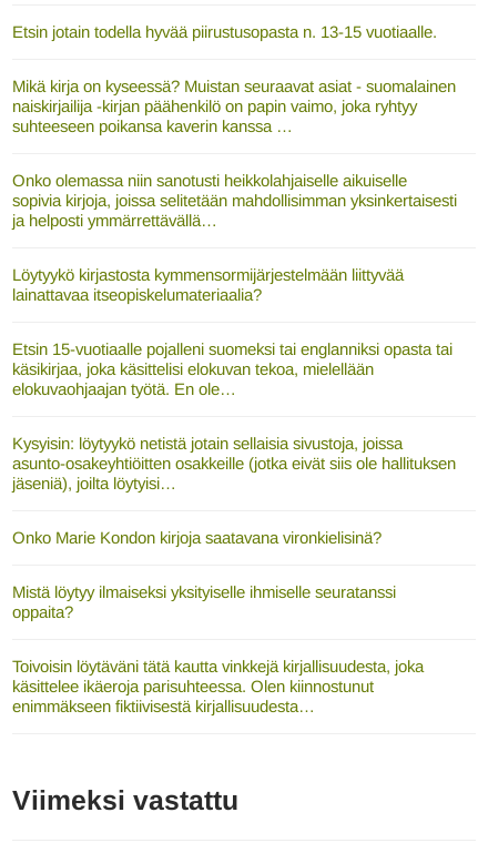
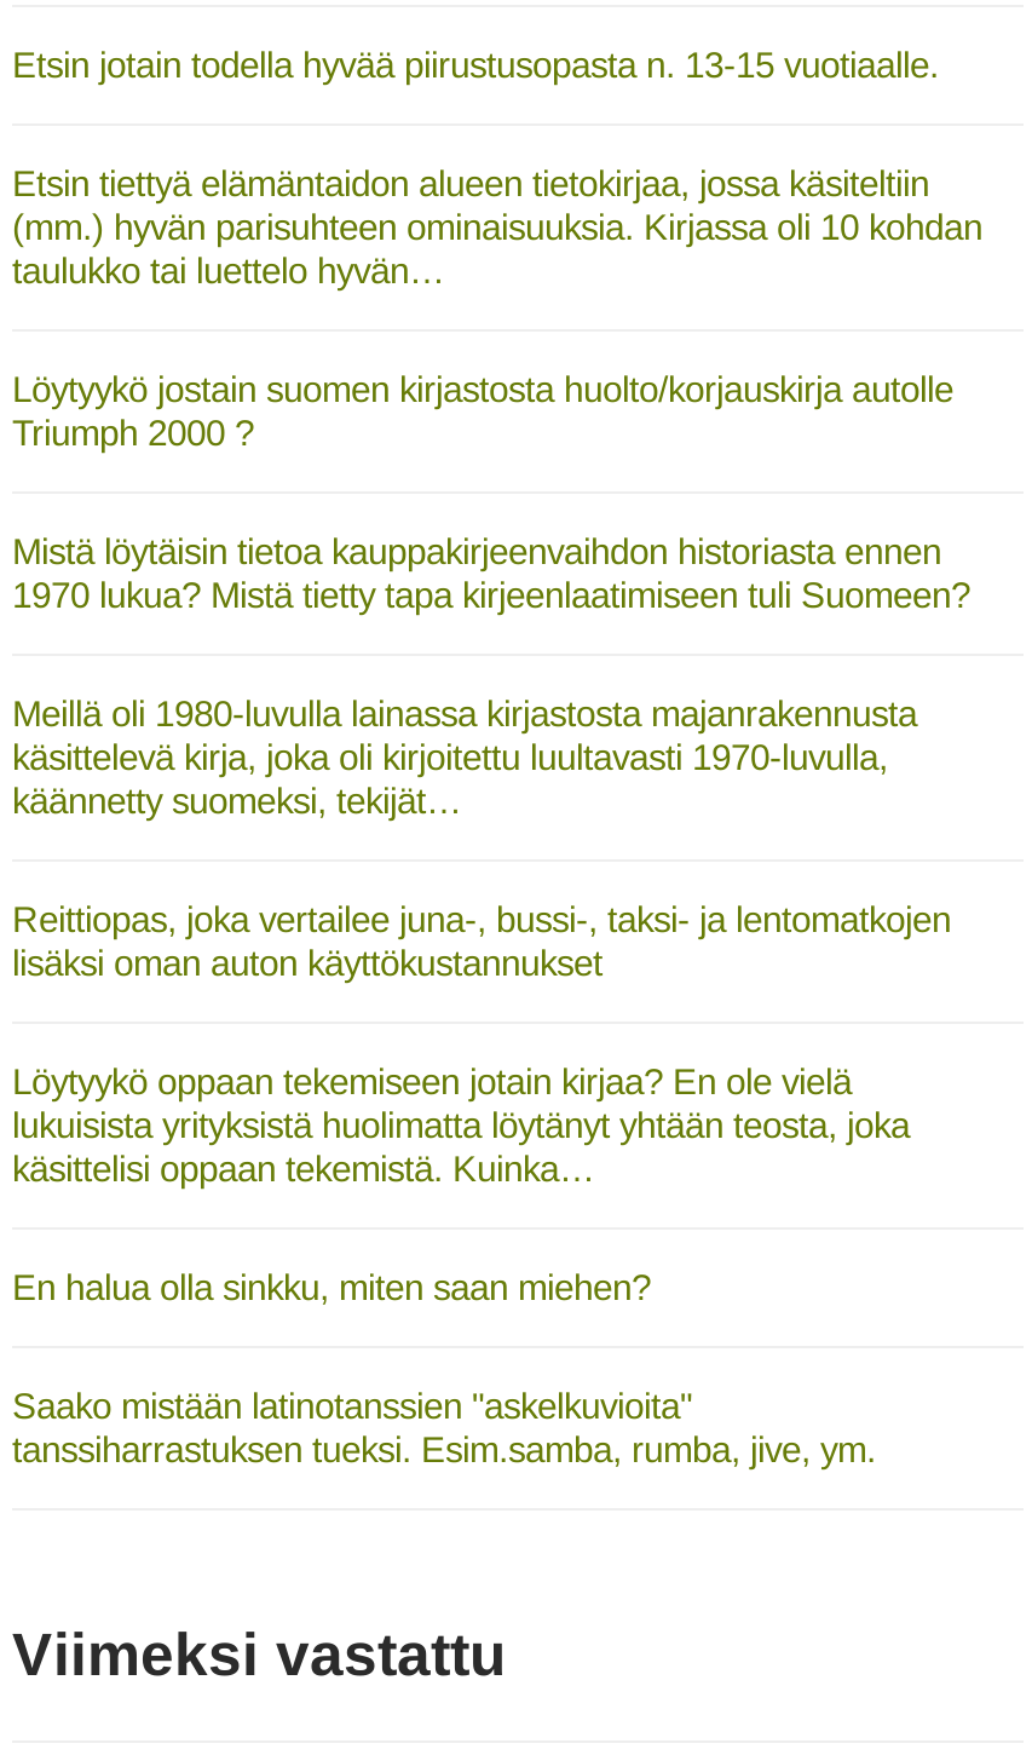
[12,77,456,136] Mikä kirja on kyseessä? Muistan seuraavat asiat - suomalainen | naiskirjailija -kirjan päähenkilö on papin vaimo, joka ryhtyy | suhteeseen poikansa kaverin kanssa … -> [12,163,982,291] Etsin tiettyä elämäntaidon alueen tietokirjaa, jossa käsiteltiin | (mm.) hyvän parisuhteen ominaisuuksia. Kirjassa oli 10 kohdan | taulukko tai luettelo hyvän…
[12,171,457,230] Onko olemassa niin sanotusti heikkolahjaiselle aikuiselle | sopivia kirjoja, joissa selitetään mahdollisimman yksinkertaisesti | ja helposti ymmärrettävällä… -> [12,368,953,453] Löytyykö jostain suomen kirjastosta huolto/korjauskirja autolle | Triumph 2000 ?
[12,265,404,304] Löytyykö kirjastosta kymmensormijärjestelmään liittyvää | lainattavaa itseopiskelumateriaalia? -> [12,530,970,615] Mistä löytäisin tietoa kauppakirjeenvaihdon historiasta ennen | 1970 lukua? Mistä tietty tapa kirjeenlaatimiseen tuli Suomeen?
[12,339,452,398] Etsin 15-vuotiaalle pojalleni suomeksi tai englanniksi opasta tai | käsikirjaa, joka käsittelisi elokuvan tekoa, mielellään | elokuvaohjaajan työtä. En ole… -> [12,692,917,821] Meillä oli 1980-luvulla lainassa kirjastosta majanrakennusta | käsittelevä kirja, joka oli kirjoitettu luultavasti 1970-luvulla, | käännetty suomeksi, tekijät…
[12,434,456,492] Kysyisin: löytyykö netistä jotain sellaisia sivustoja, joissa | asunto-osakeyhtiöitten osakkeille (jotka eivät siis ole hallituksen | jäseniä), joilta löytyisi… -> [12,898,951,983] Reittiopas, joka vertailee juna-, bussi-, taksi- ja lentomatkojen | lisäksi oman auton käyttökustannukset
[12,528,382,547] Onko Marie Kondon kirjoja saatavana vironkielisinä? -> [12,1060,910,1188] Löytyykö oppaan tekemiseen jotain kirjaa? En ole vielä | lukuisista yrityksistä huolimatta löytänyt yhtään teosta, joka | käsittelisi oppaan tekemistä. Kuinka…
[12,582,396,621] Mistä löytyy ilmaiseksi yksityiselle ihmiselle seuratanssi | oppaita? -> [12,1266,651,1307] En halua olla sinkku, miten saan miehen?
[12,656,424,715] Toivoisin löytäväni tätä kautta vinkkejä kirjallisuudesta, joka | käsittelee ikäeroja parisuhteessa. Olen kiinnostunut | enimmäkseen fiktiivisestä kirjallisuudesta… -> [12,1384,876,1469] Saako mistään latinotanssien "askelkuvioita" | tanssiharrastuksen tueksi. Esim.samba, rumba, jive, ym.

